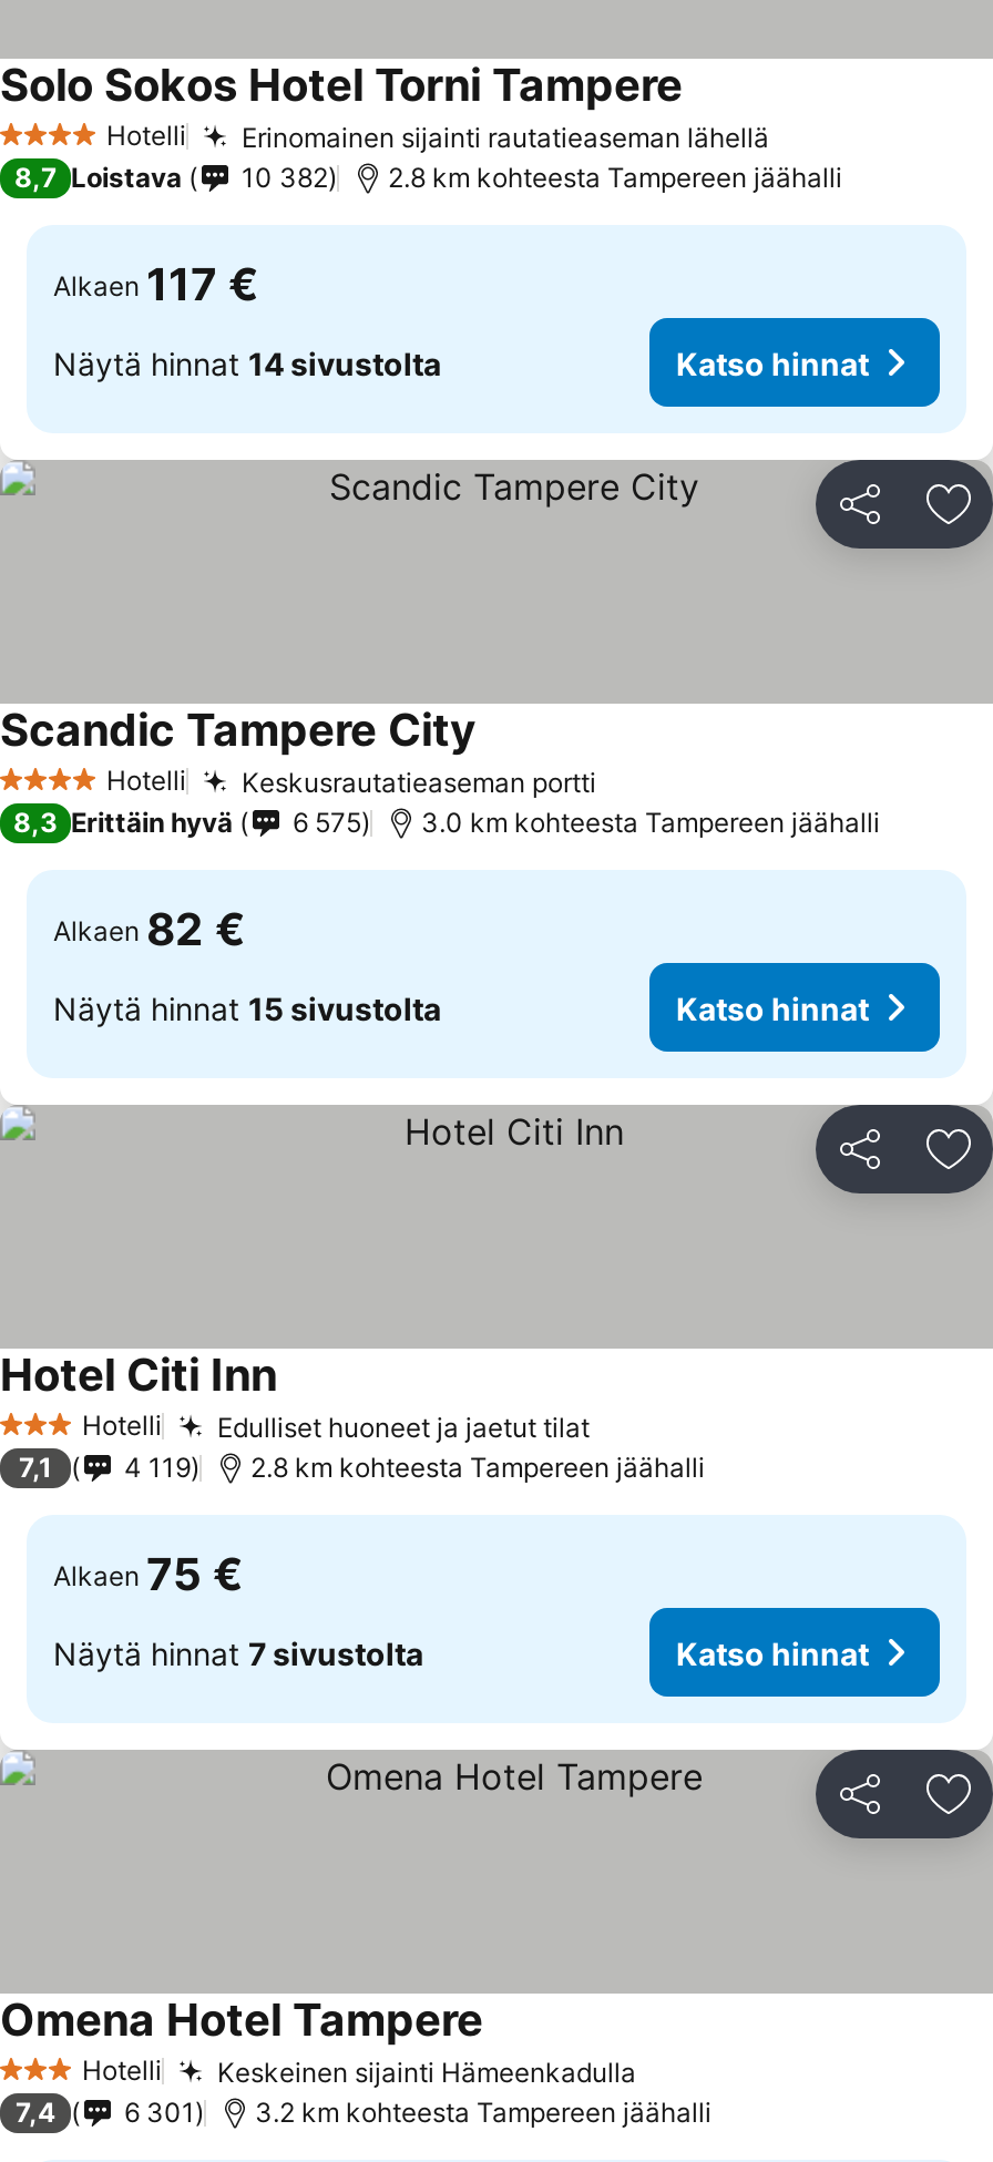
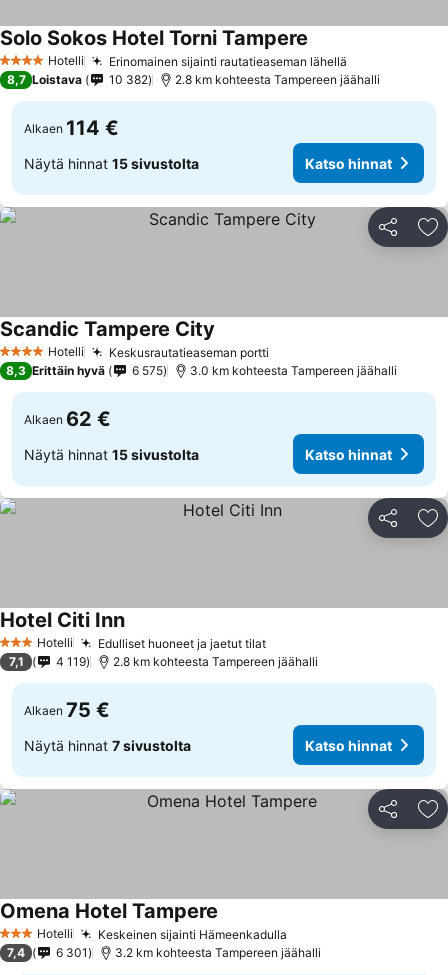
[53,258,259,311] Alkaen 117 € -> [24,116,119,140] Alkaen 114 €
[53,344,441,381] Näytä hinnat 14 sivustolta -> [24,154,199,171] Näytä hinnat 15 sivustolta
[53,903,246,956] Alkaen 82 € -> [24,407,111,431] Alkaen 62 €

